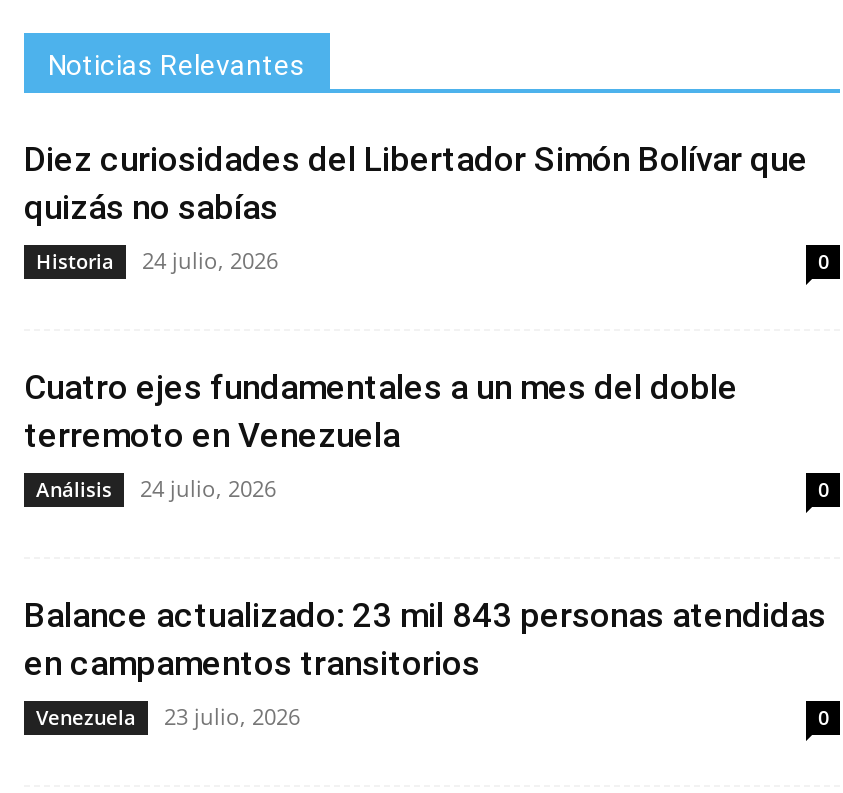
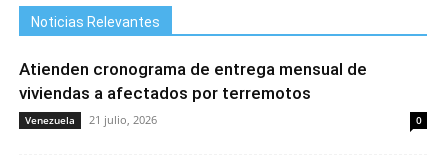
[24,139,830,683] Diez curiosidades del Libertador Simón Bolívar que | quizás no sabías | Historia | 24 julio, 2026 | 0 | Cuatro ejes fundamentales a un mes del doble | terremoto en Venezuela | Análisis | 24 julio, 2026 | 0 | Balance actualizado: 23 mil 843 personas atendidas | en campamentos transitorios -> [19,59,367,103] Atienden cronograma de entrega mensual de | viviendas a afectados por terremotos
[36,701,300,731] Venezuela 23 julio, 2026 -> [25,112,157,127] Venezuela 21 julio, 2026

